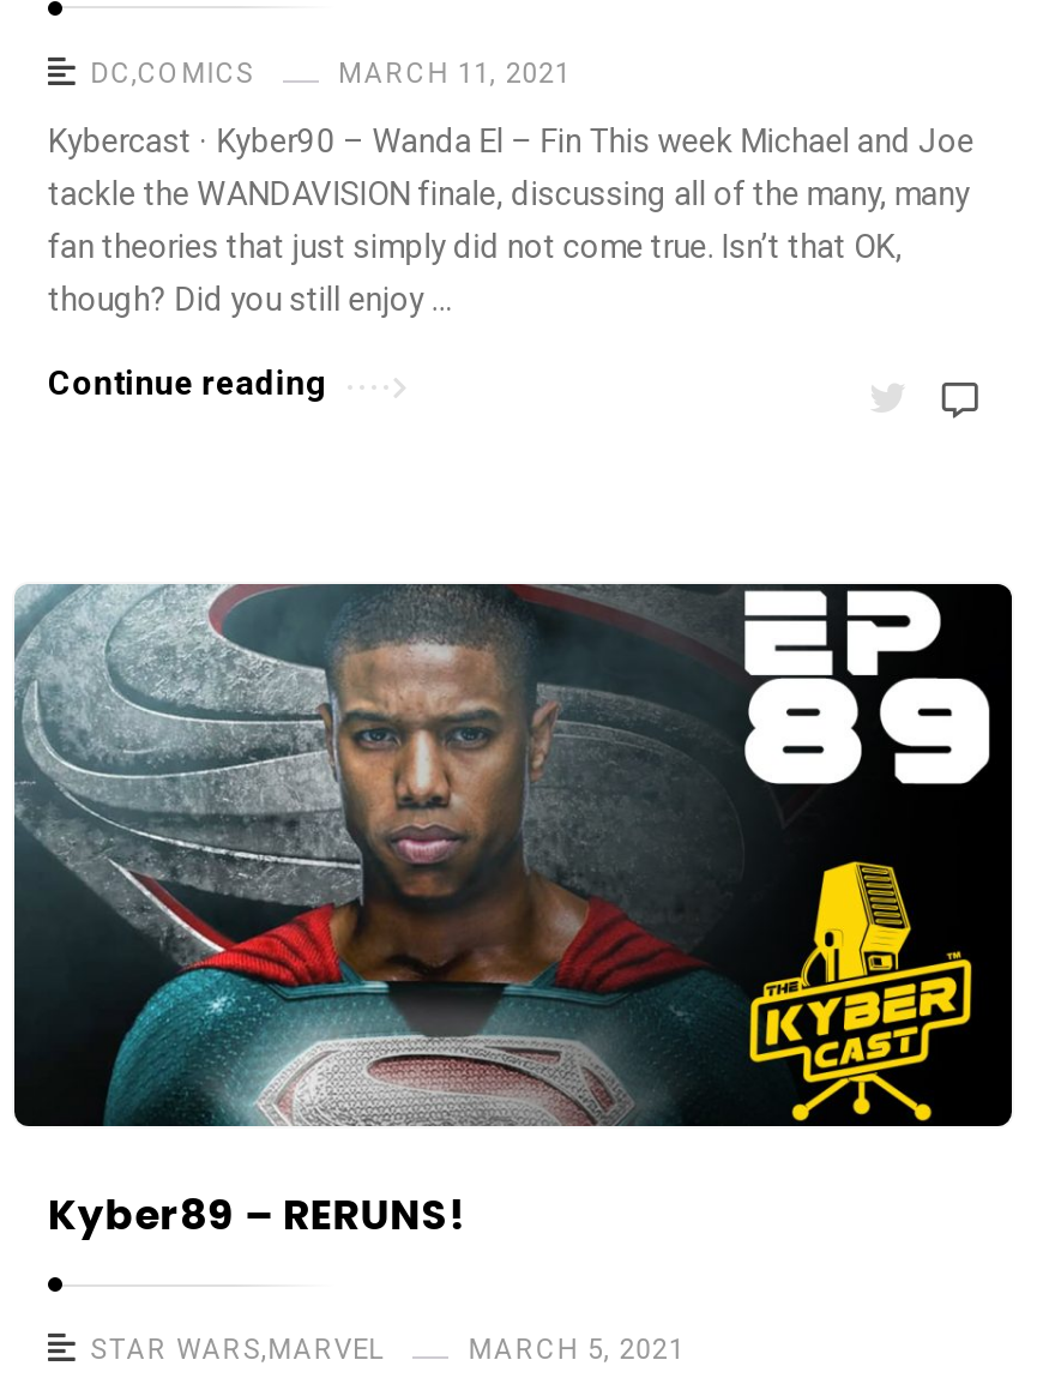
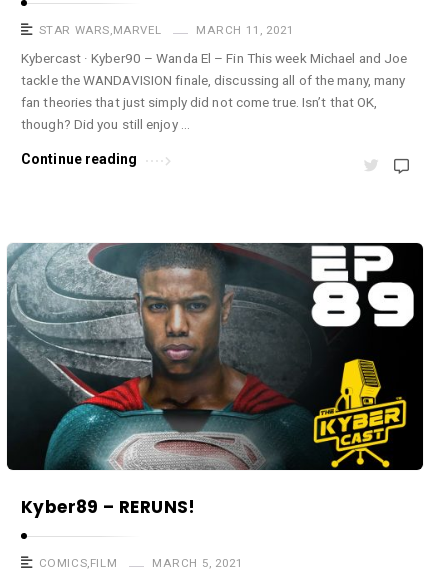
[90,55,254,89] DC, COMICS -> [39,23,161,37] STAR WARS, MARVEL
[90,1333,384,1366] STAR WARS,MARVEL -> [39,556,117,570] COMICS,FILM

